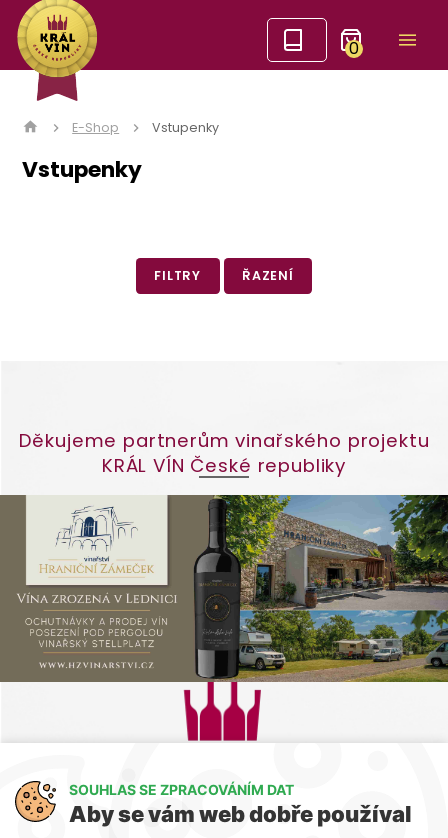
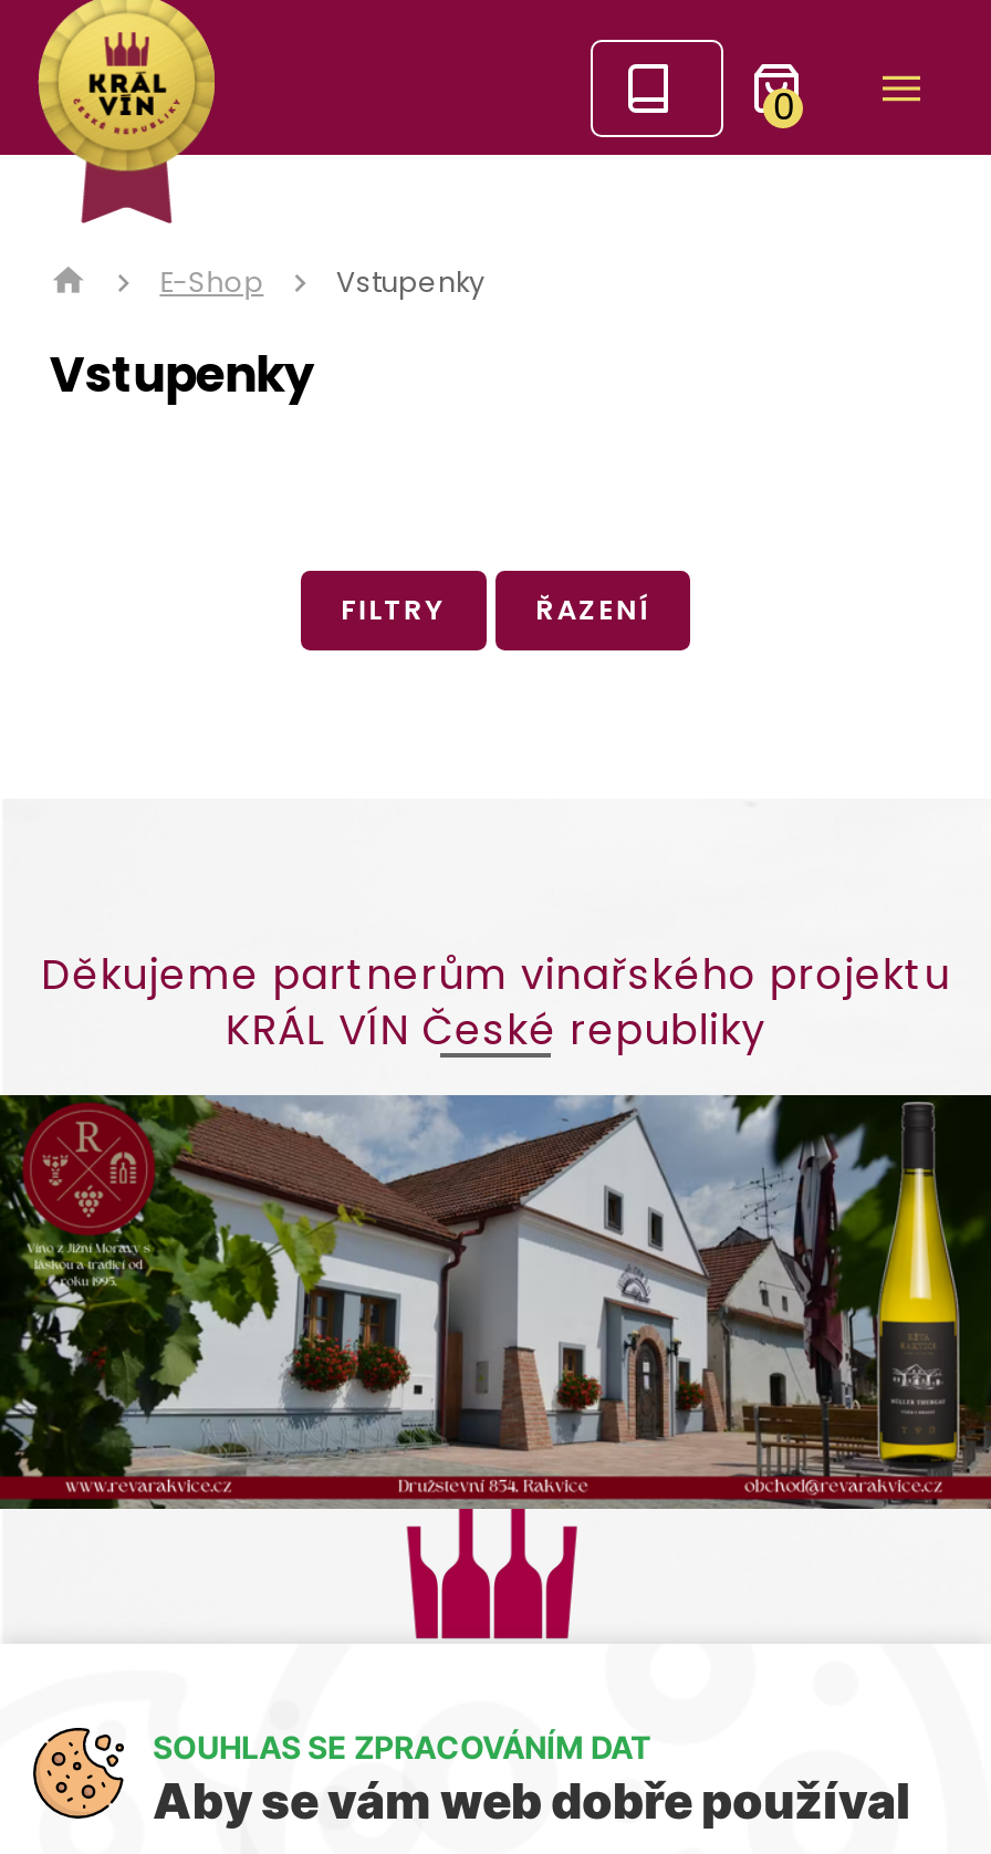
[3,494,445,683] [image] -> [7,1093,984,1511] [image]

